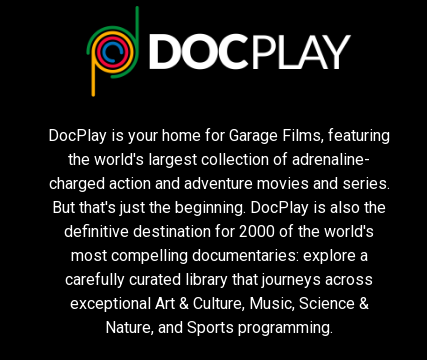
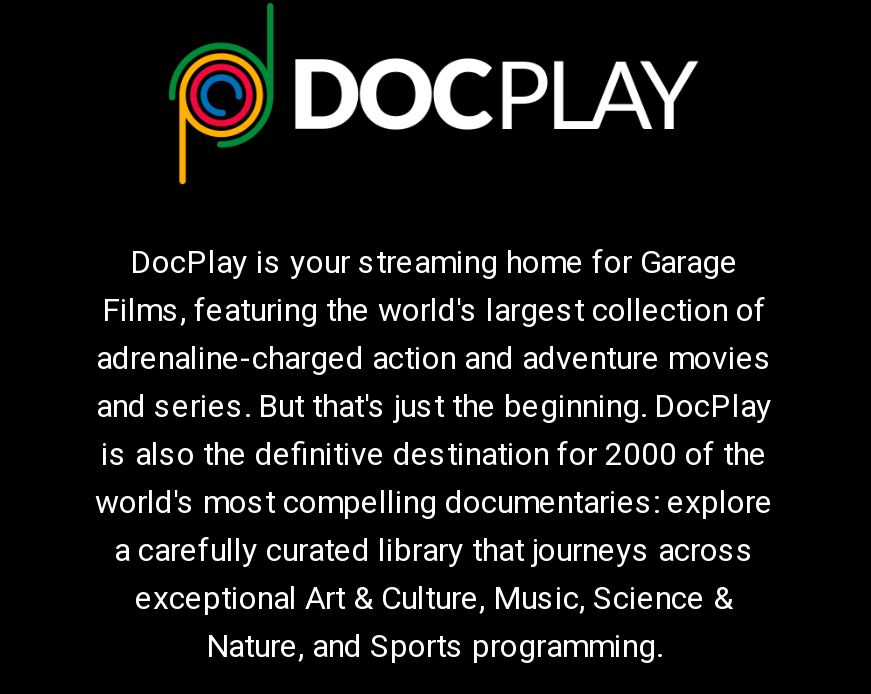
[48,126,390,289] DocPlay is your home for Garage Films, featuring | the world's largest collection of adrenaline- | charged action and adventure movies and series. | But that's just the beginning. DocPlay is also the | definitive destination for 2000 of the world's | most compelling documentaries: explore a | carefully curated library that journeys across -> [95,243,773,569] DocPlay is your streaming home for Garage | Films, featuring the world's largest collection of | adrenaline-charged action and adventure movies | and series. But that's just the beginning. DocPlay | is also the definitive destination for 2000 of the | world's most compelling documentaries: explore | a carefully curated library that journeys across

